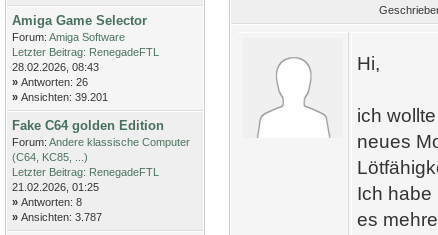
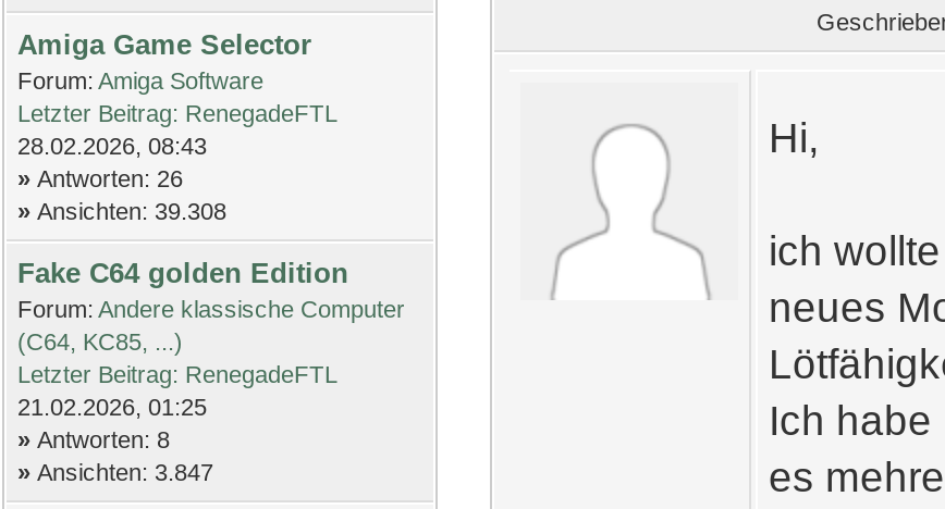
[12,91,108,103] » Ansichten: 39.201 -> [17,197,226,223] » Ansichten: 39.308
[12,211,102,223] » Ansichten: 3.787 -> [17,458,213,484] » Ansichten: 3.847

